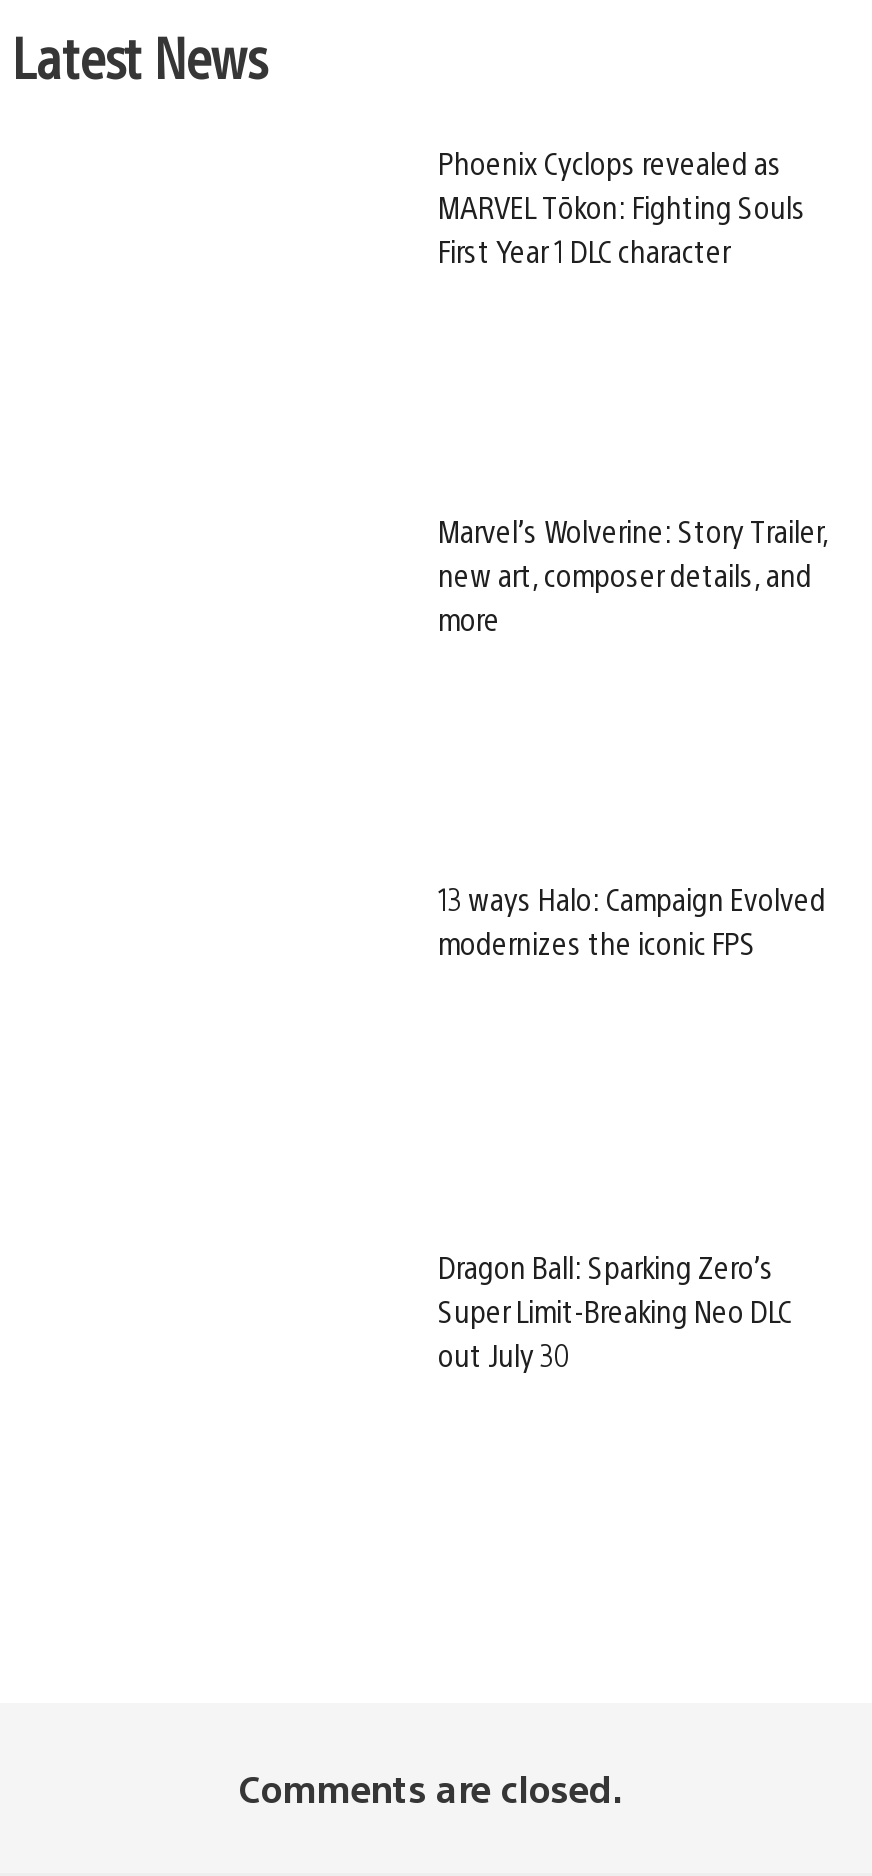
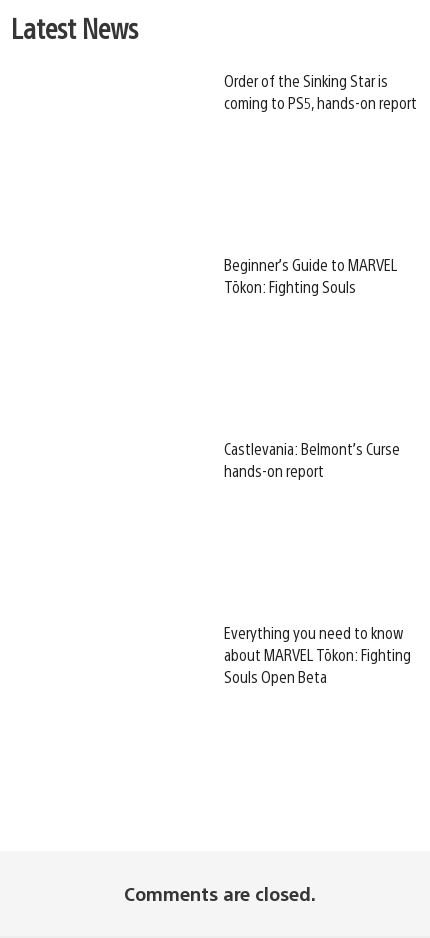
[438,141,806,271] Phoenix Cyclops revealed as | MARVEL Tōkon: Fighting Souls | First Year 1 DLC character -> [224,70,417,113] Order of the Sinking Star is | coming to PS5, hands-on report
[438,509,828,639] Marvel’s Wolverine: Story Trailer, | new art, composer details, and | more -> [224,254,397,297] Beginner’s Guide to MARVEL | Tōkon: Fighting Souls
[438,877,826,963] 13 ways Halo: Campaign Evolved | modernizes the iconic FPS -> [224,438,400,481] Castlevania: Belmont’s Curse | hands-on report
[438,1245,792,1375] Dragon Ball: Sparking Zero’s | Super Limit-Breaking Neo DLC | out July 30 -> [224,622,411,687] Everything you need to know | about MARVEL Tōkon: Fighting | Souls Open Beta

